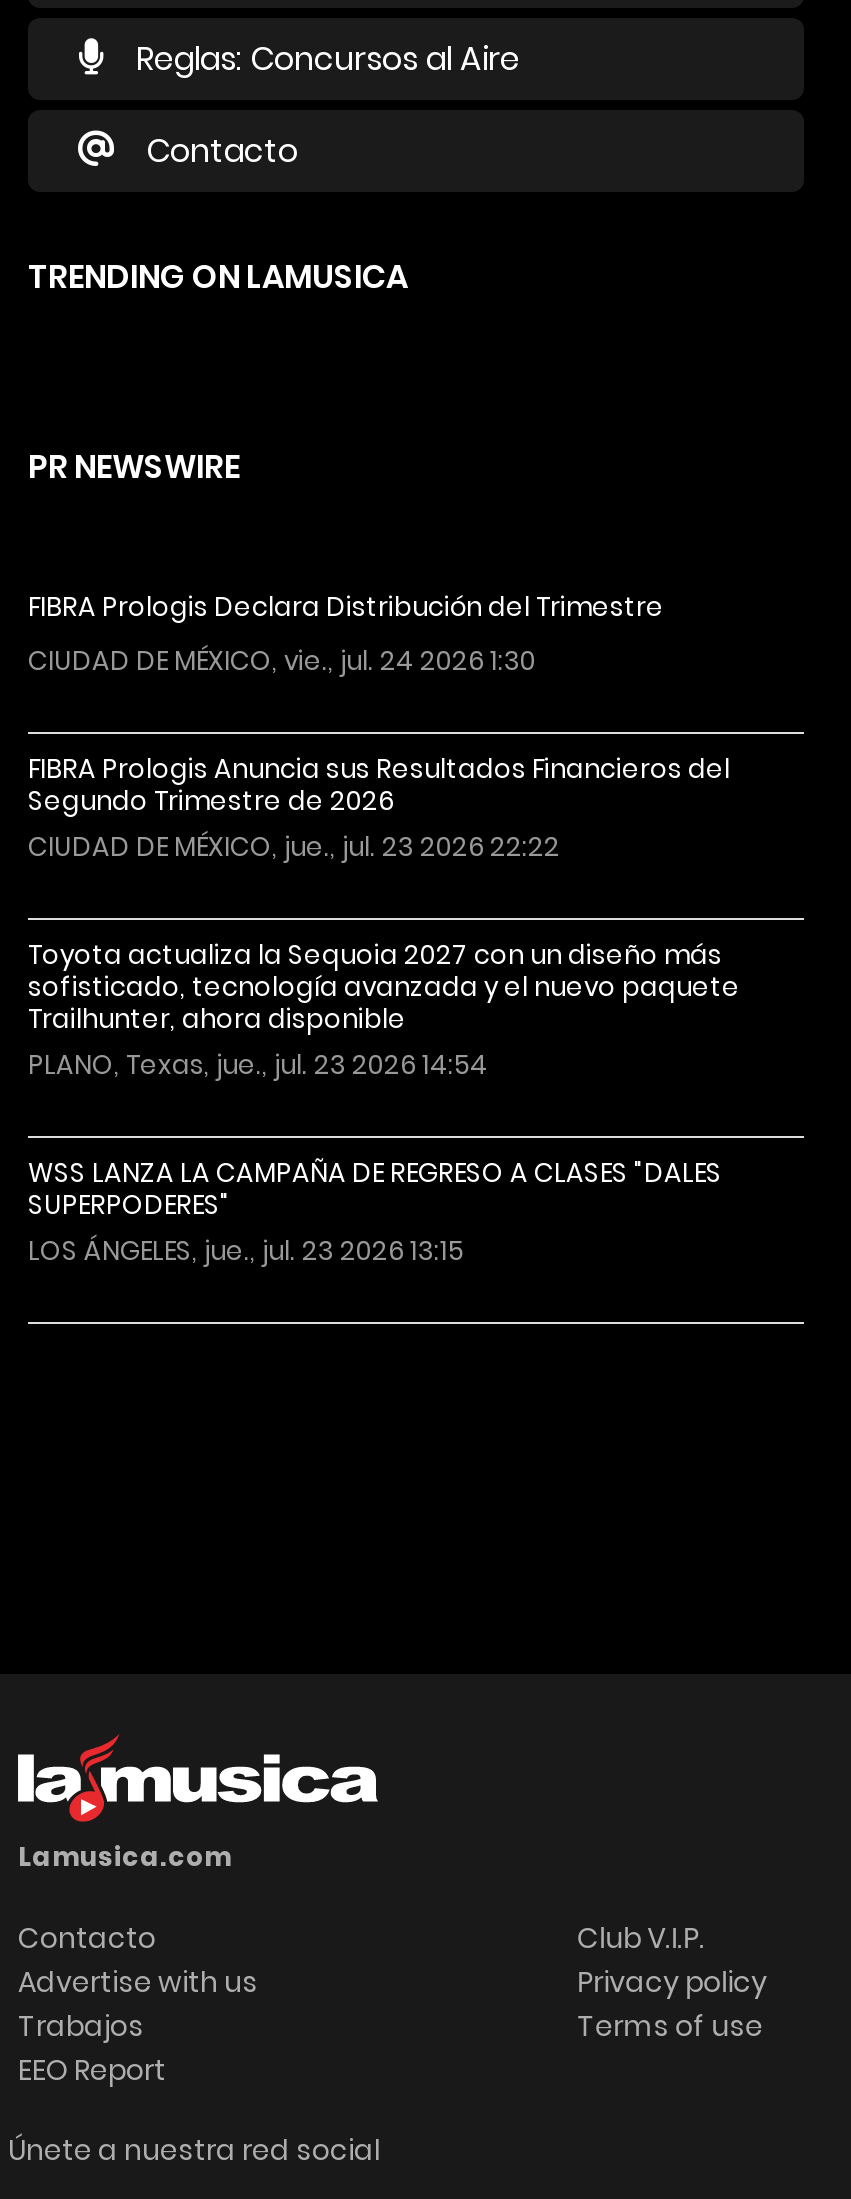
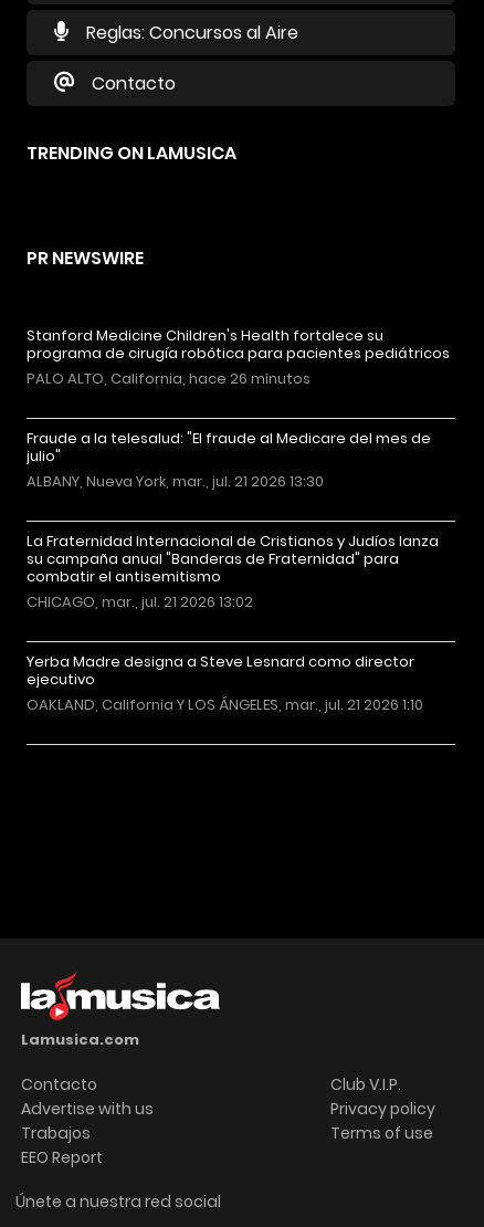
[28,588,664,680] FIBRA Prologis Declara Distribución del Trimestre | CIUDAD DE MÉXICO, vie., jul. 24 2026 1:30 -> [27,325,450,389] Stanford Medicine Children's Health fortalece su | programa de cirugía robótica para pacientes pediátricos | PALO ALTO, California, hace 26 minutos
[28,750,730,866] FIBRA Prologis Anuncia sus Resultados Financieros del | Segundo Trimestre de 2026 | CIUDAD DE MÉXICO, jue., jul. 23 2026 22:22 -> [27,428,431,492] Fraude a la telesalud: "El fraude al Medicare del mes de | julio" | ALBANY, Nueva York, mar., jul. 21 2026 13:30
[28,936,740,1084] Toyota actualiza la Sequoia 2027 con un diseño más | sofisticado, tecnología avanzada y el nuevo paquete | Trailhunter, ahora disponible | PLANO, Texas, jue., jul. 23 2026 14:54 -> [27,531,439,612] La Fraternidad Internacional de Cristianos y Judíos lanza | su campaña anual "Banderas de Fraternidad" para | combatir el antisemitismo | CHICAGO, mar., jul. 21 2026 13:02
[28,1154,722,1270] WSS LANZA LA CAMPAÑA DE REGRESO A CLASES "DALES | SUPERPODERES" | LOS ÁNGELES, jue., jul. 23 2026 13:15 -> [27,651,423,715] Yerba Madre designa a Steve Lesnard como director | ejecutivo | OAKLAND, California Y LOS ÁNGELES, mar., jul. 21 2026 1:10

